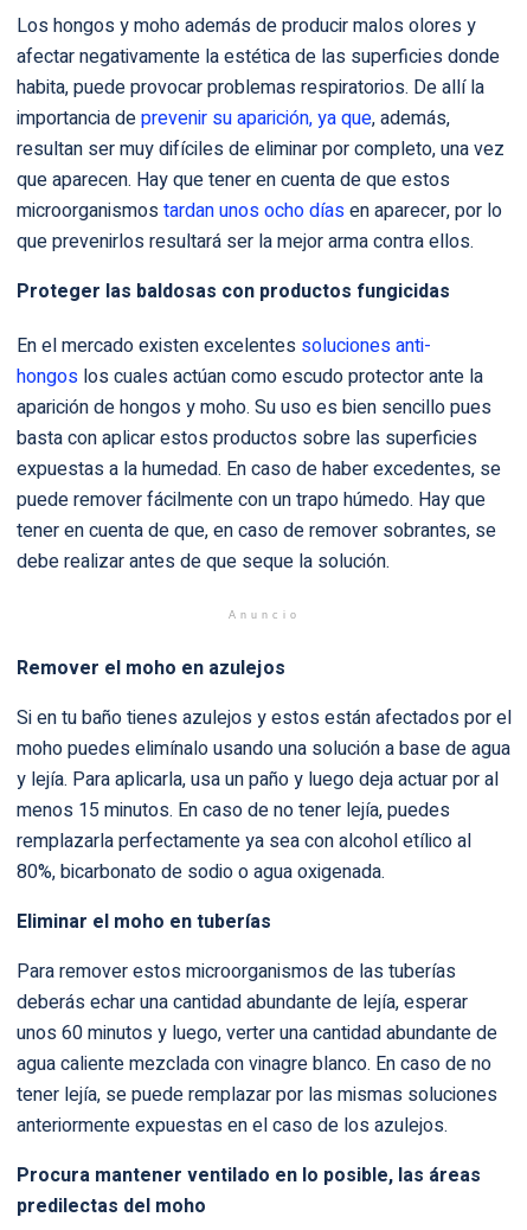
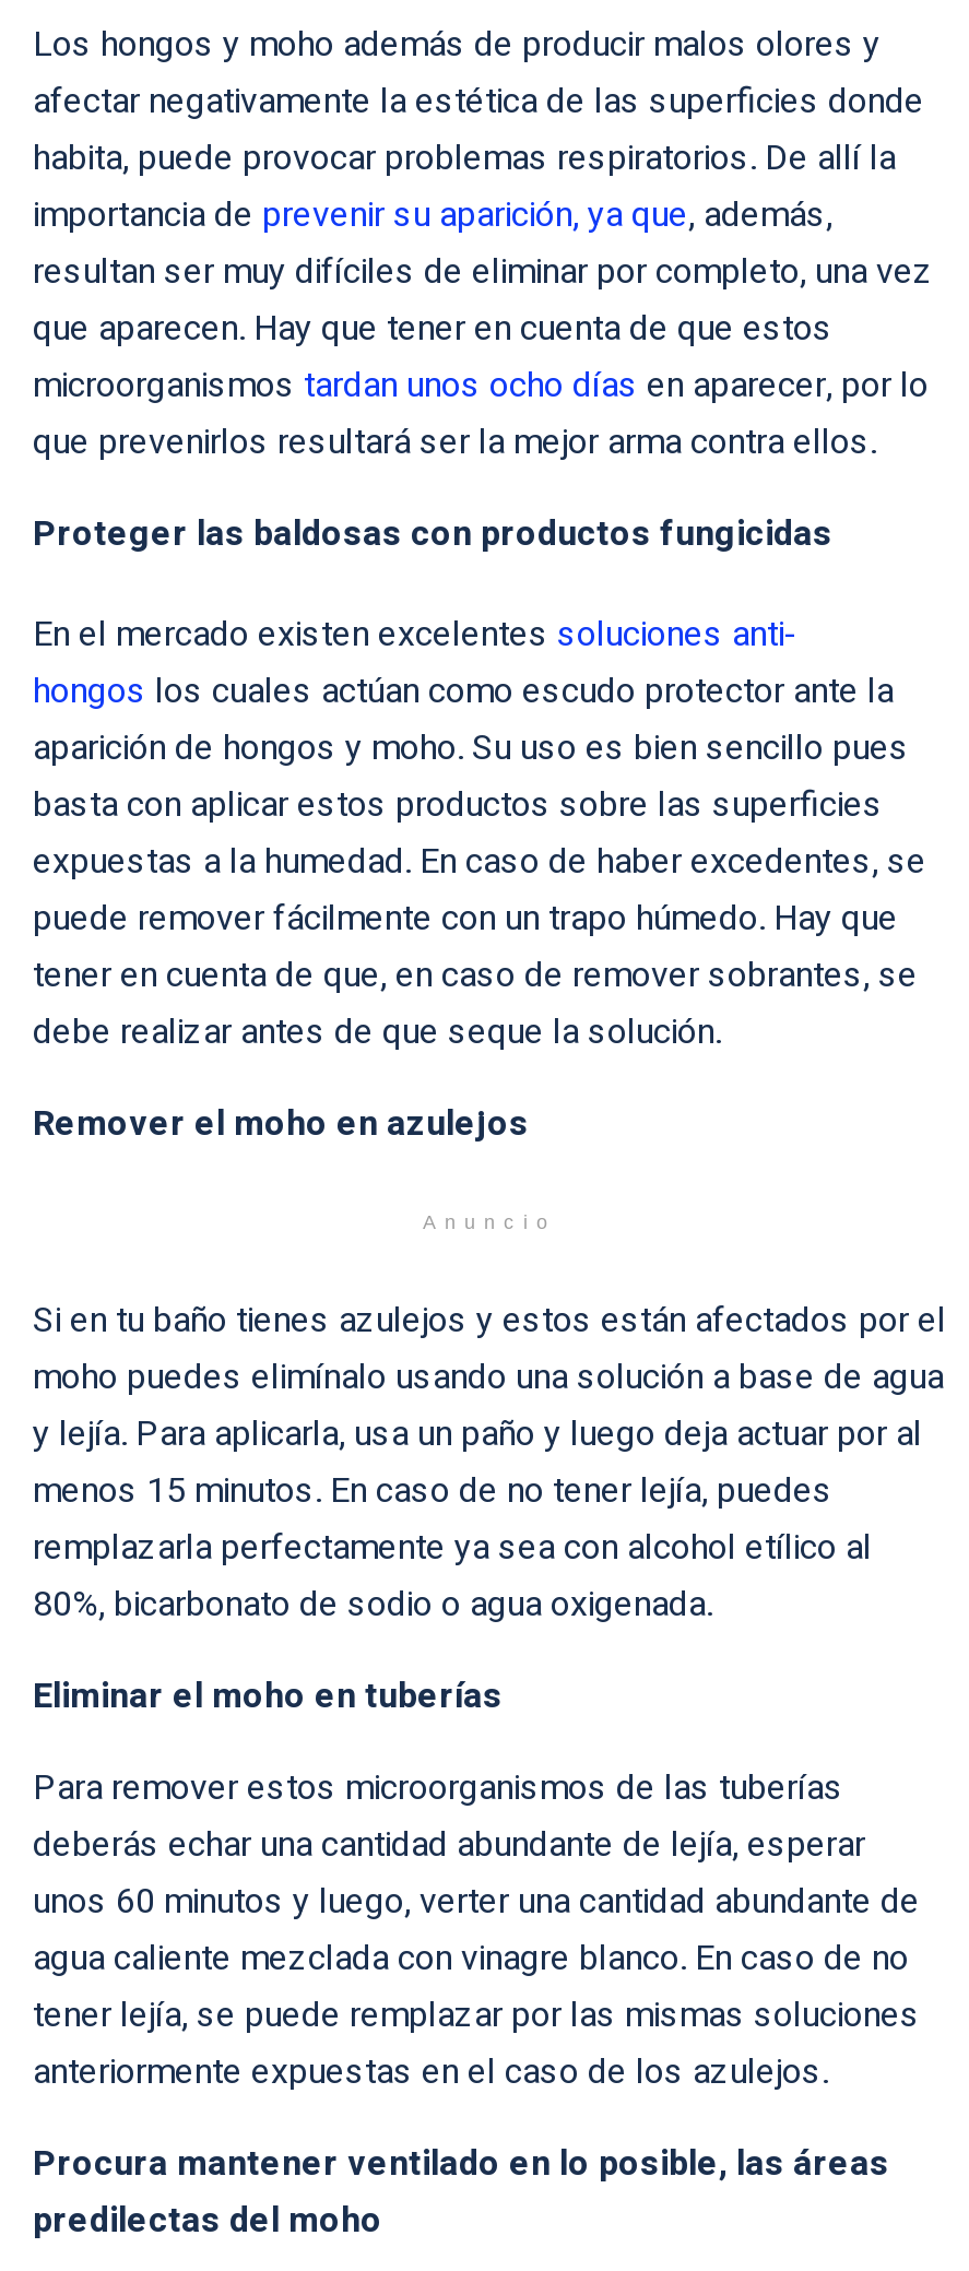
moved [228,609,300,621] -> [423,1211,556,1233]: Anuncio
moved [17,654,285,682] -> [33,1097,529,1150]: Remover el moho en azulejos

